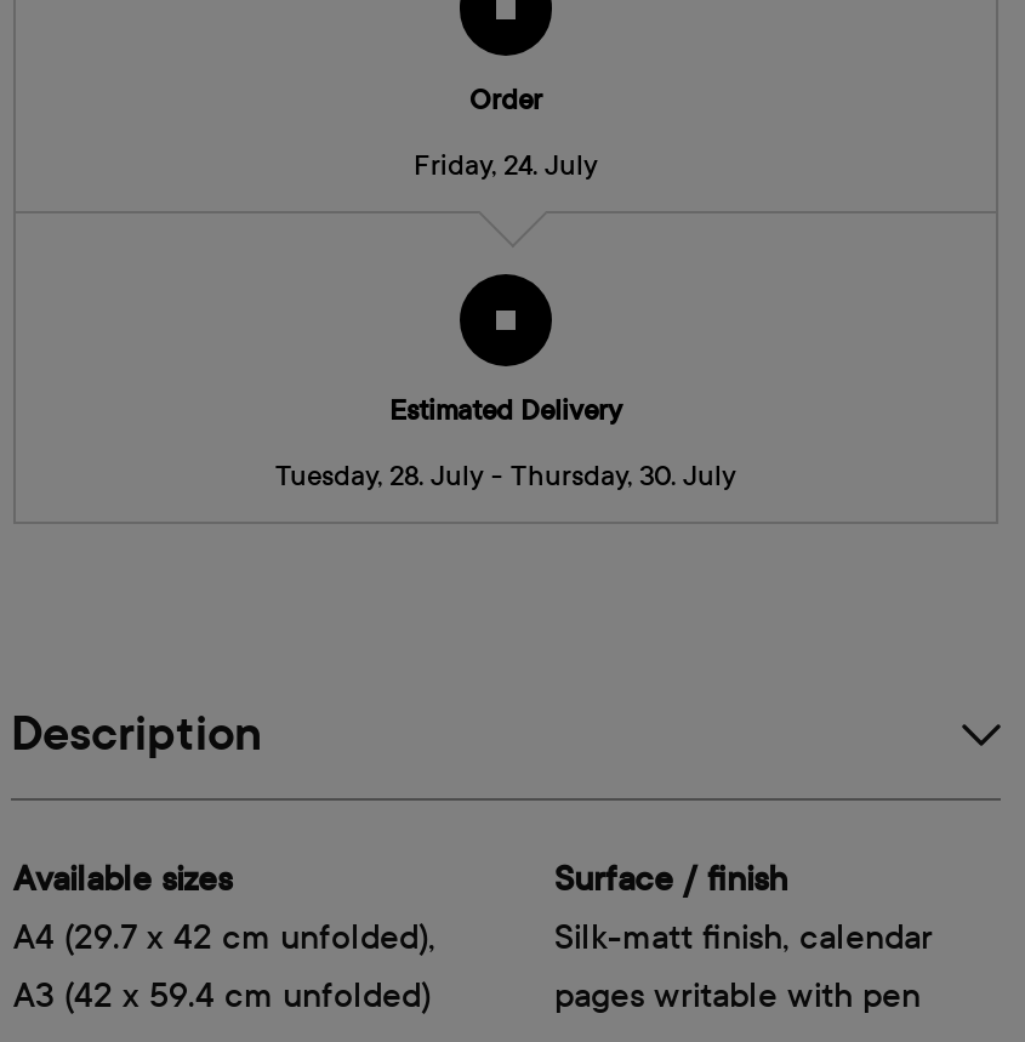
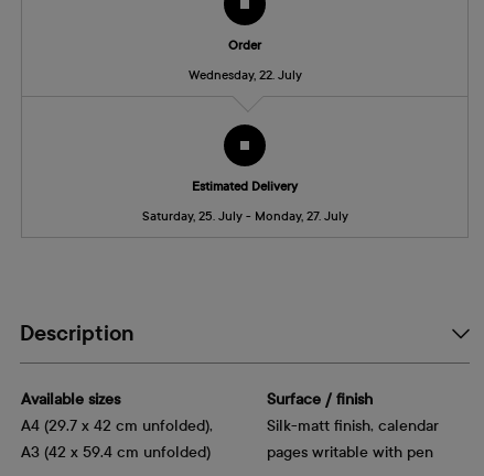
[414,147,598,181] Friday, 24. July -> [188,67,302,82] Wednesday, 22. July
[275,459,736,492] Tuesday, 28. July - Thursday, 30. July -> [142,208,348,224] Saturday, 25. July - Monday, 27. July

